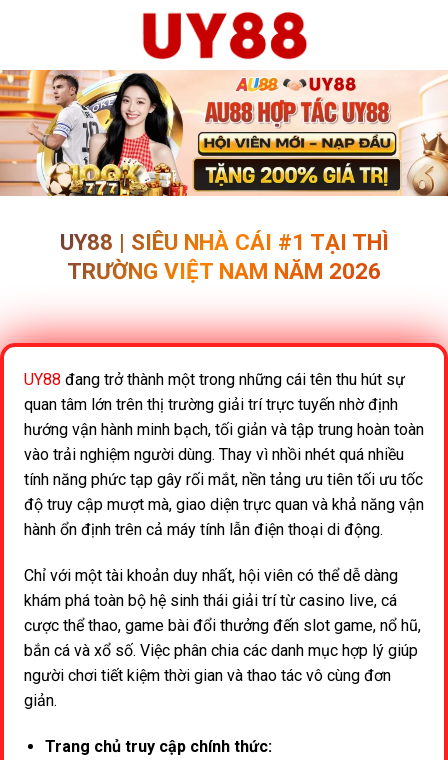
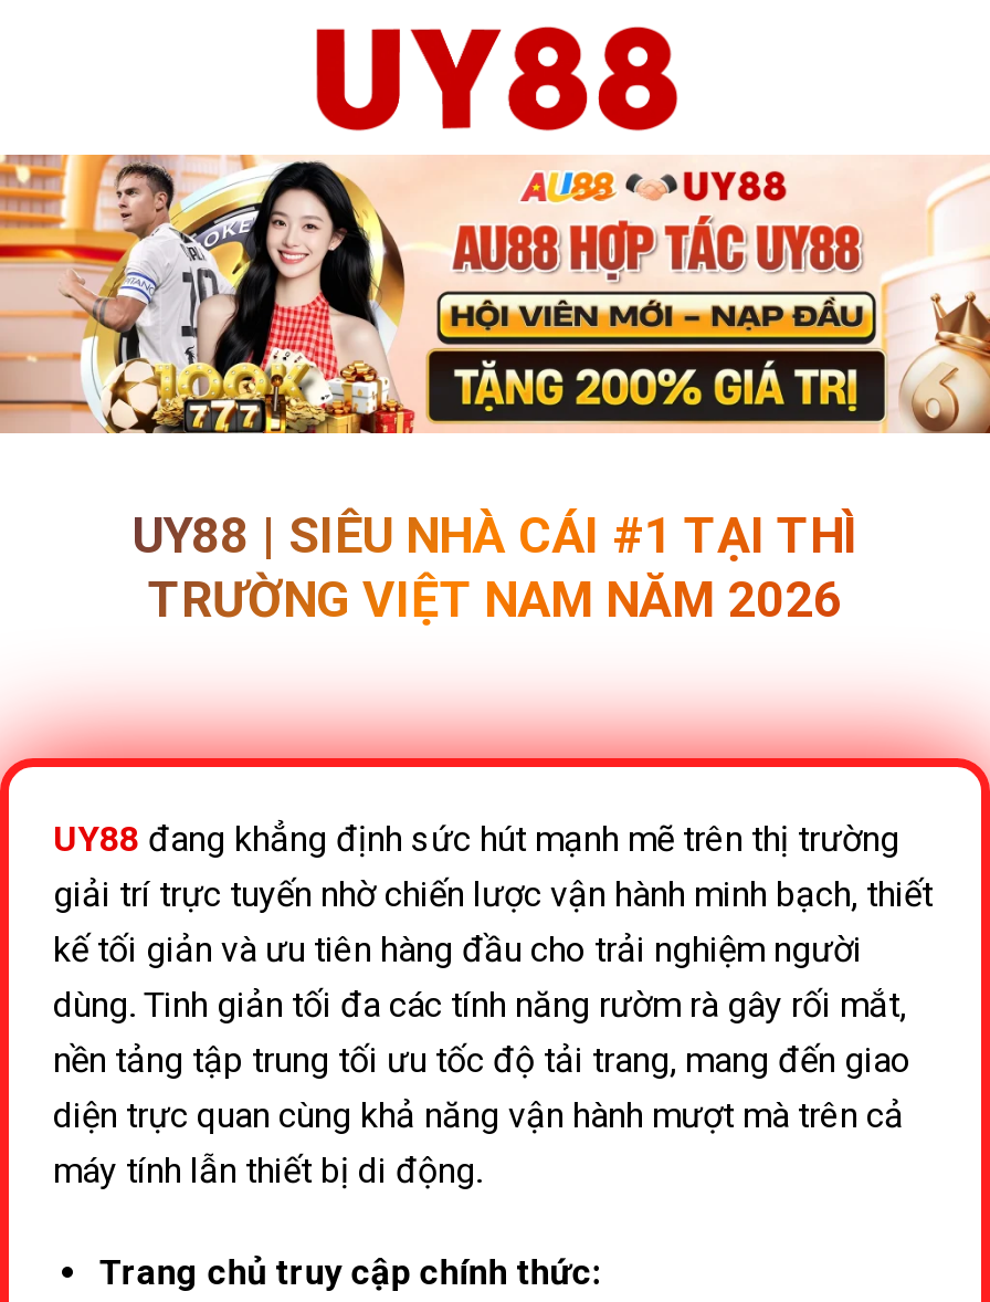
[24,370,424,710] UY88 đang trở thành một trong những cái tên thu hút sự | quan tâm lớn trên thị trường giải trí trực tuyến nhờ định | hướng vận hành minh bạch, tối giản và tập trung hoàn toàn | vào trải nghiệm người dùng. Thay vì nhồi nhét quá nhiều | tính năng phức tạp gây rối mắt, nền tảng ưu tiên tối ưu tốc | độ truy cập mượt mà, giao diện trực quan và khả năng vận | hành ổn định trên cả máy tính lẫn điện thoại di động. | Chỉ với một tài khoản duy nhất, hội viên có thể dễ dàng | khám phá toàn bộ hệ sinh thái giải trí từ casino live, cá | cược thể thao, game bài đổi thưởng đến slot game, nổ hũ, | bắn cá và xổ số. Việc phân chia các danh mục hợp lý giúp | người chơi tiết kiệm thời gian và thao tác vô cùng đơn | giản. -> [53,818,933,1192] UY88 đang khẳng định sức hút mạnh mẽ trên thị trường | giải trí trực tuyến nhờ chiến lược vận hành minh bạch, thiết | kế tối giản và ưu tiên hàng đầu cho trải nghiệm người | dùng. Tinh giản tối đa các tính năng rườm rà gây rối mắt, | nền tảng tập trung tối ưu tốc độ tải trang, mang đến giao | diện trực quan cùng khả năng vận hành mượt mà trên cả | máy tính lẫn thiết bị di động.

